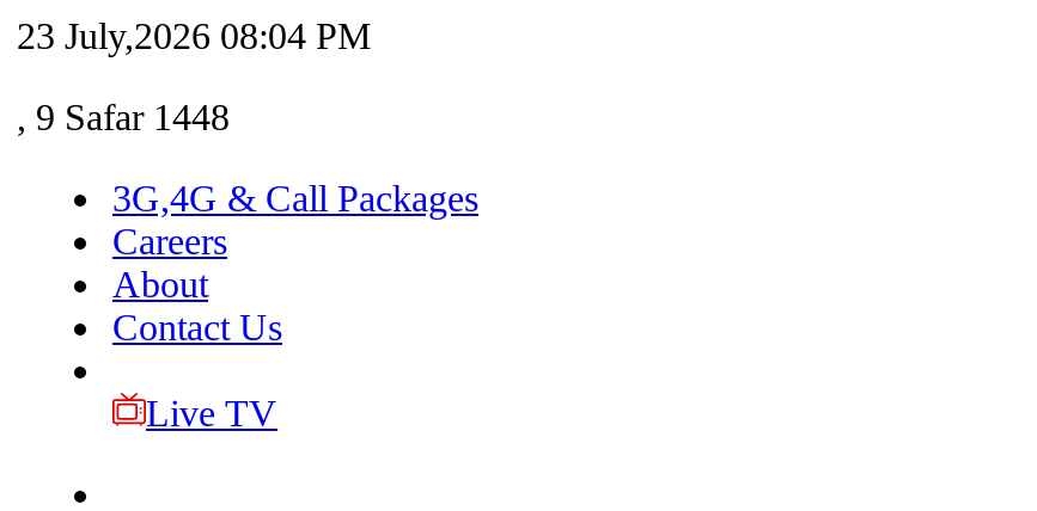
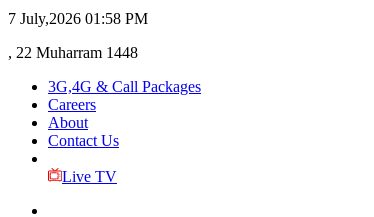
[17,16,371,56] 23 July,2026 08:04 PM -> [8,10,148,27] 7 July,2026 01:58 PM
[17,97,230,137] , 9 Safar 1448 -> [8,44,138,61] , 22 Muharram 1448

